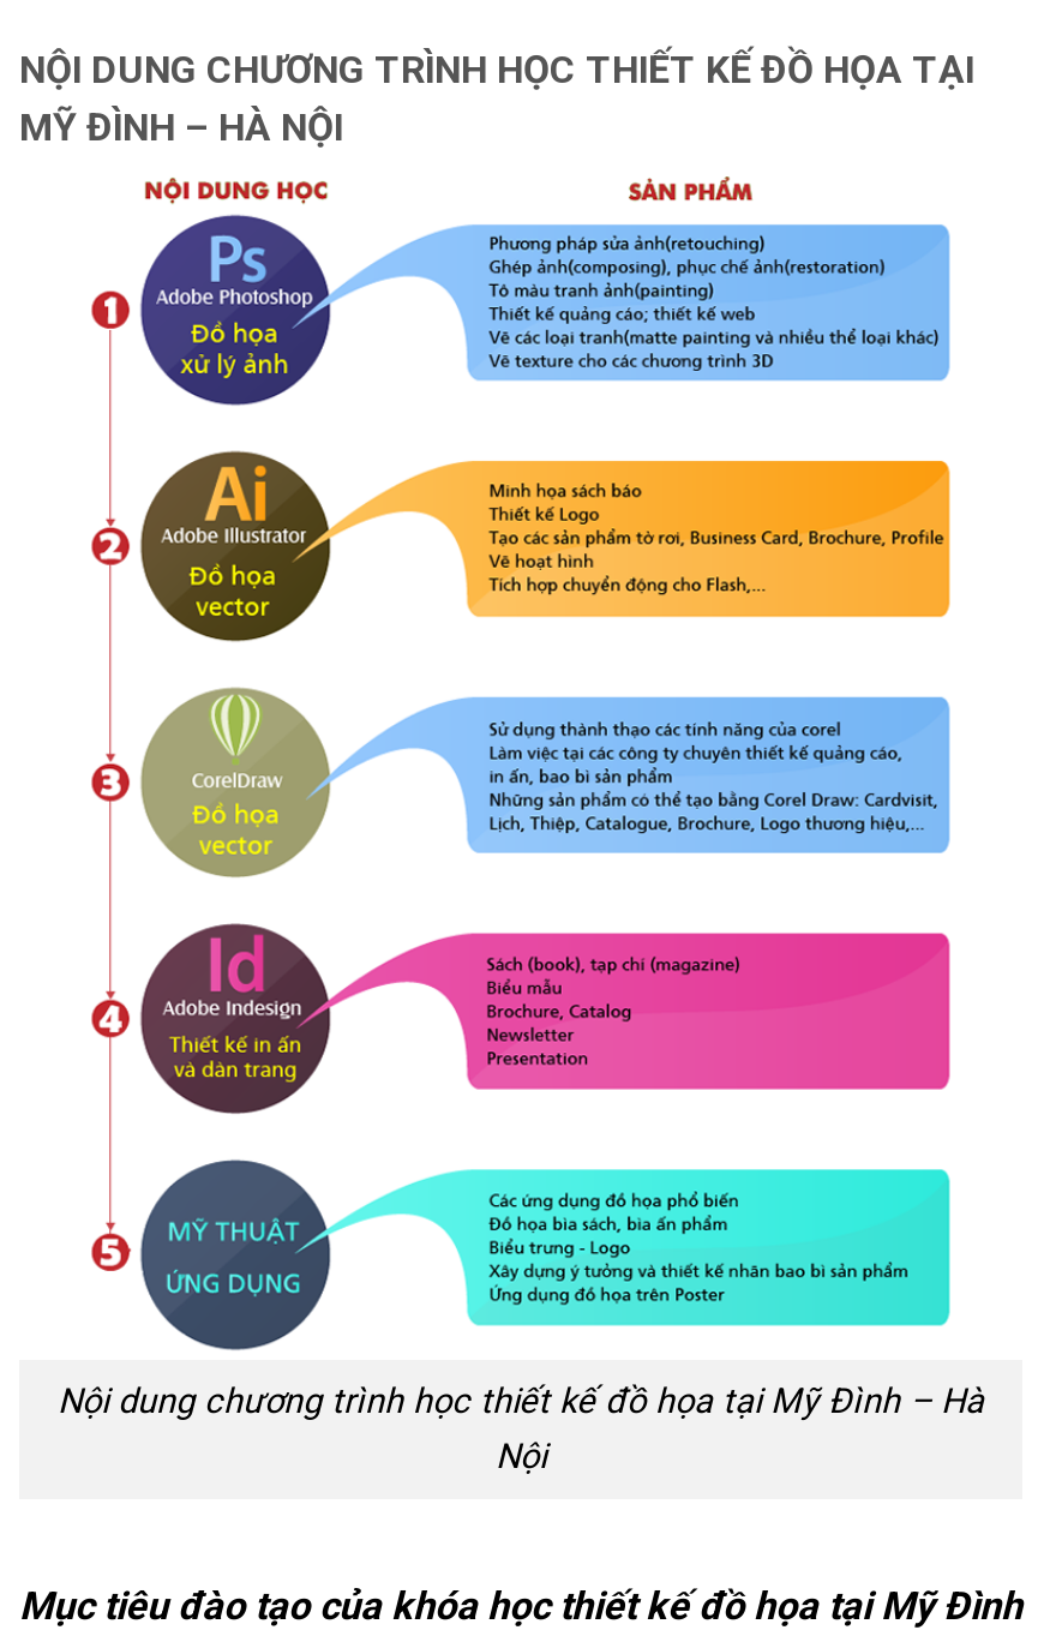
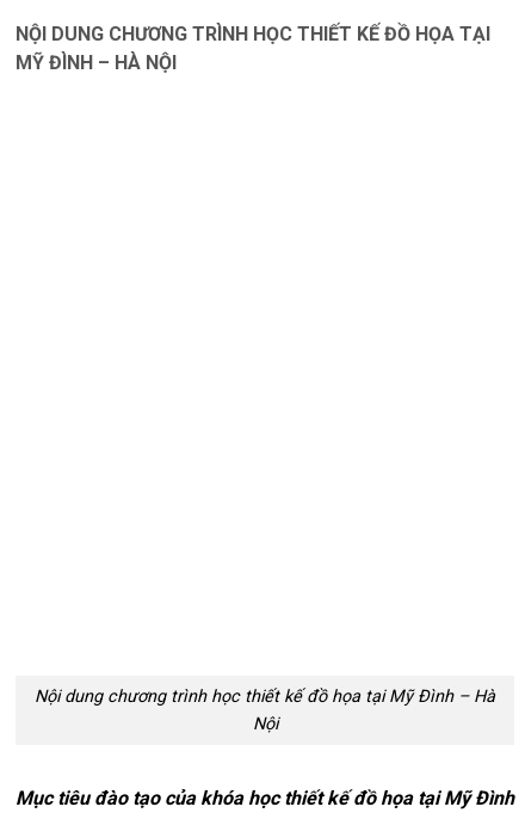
[89,174,953,1353] [image] -> none

